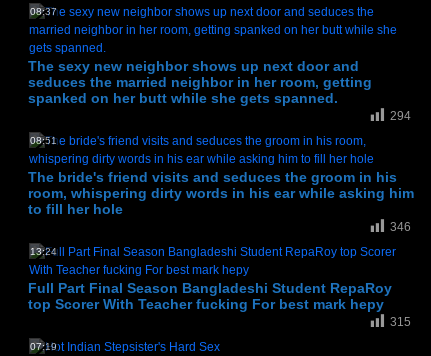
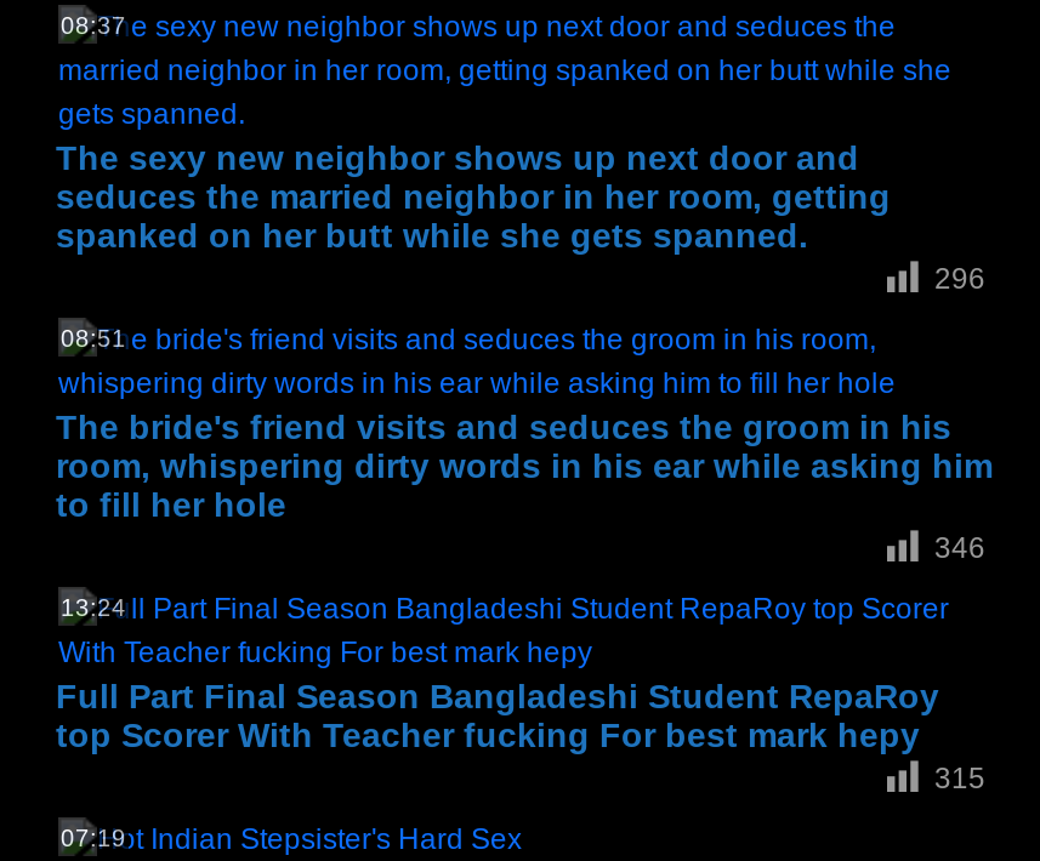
[390,109,411,123] 294 -> [934,262,985,296] 296

